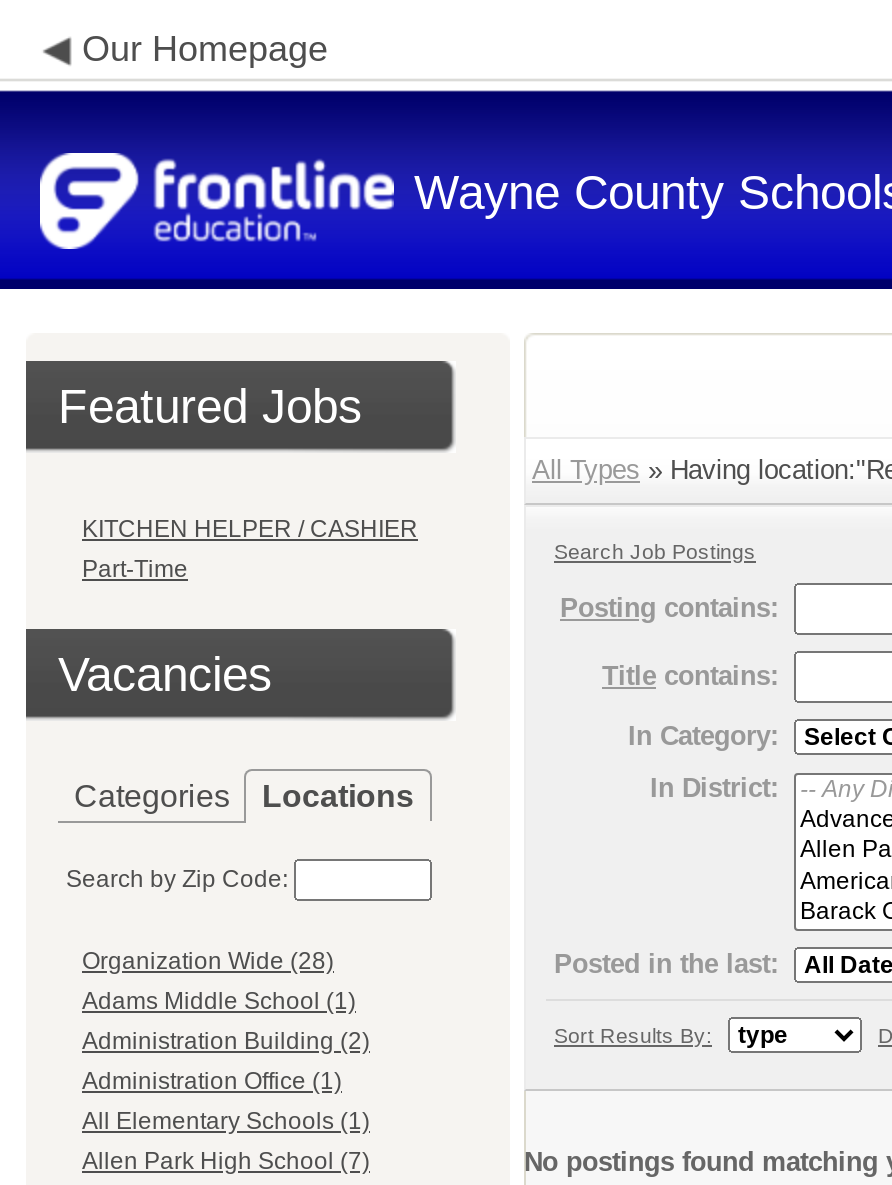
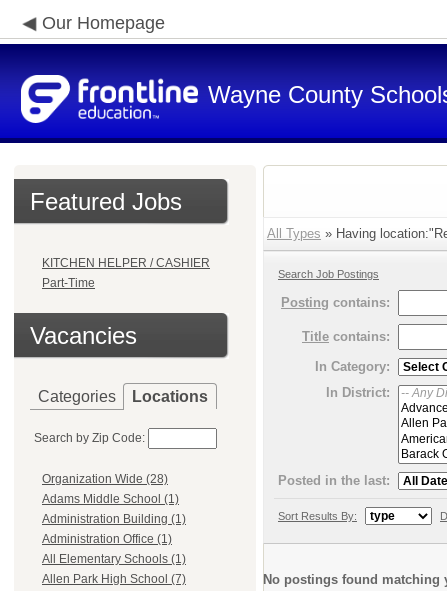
[82,1028,370,1056] Administration Building (2) -> [42,512,186,526] Administration Building (1)

